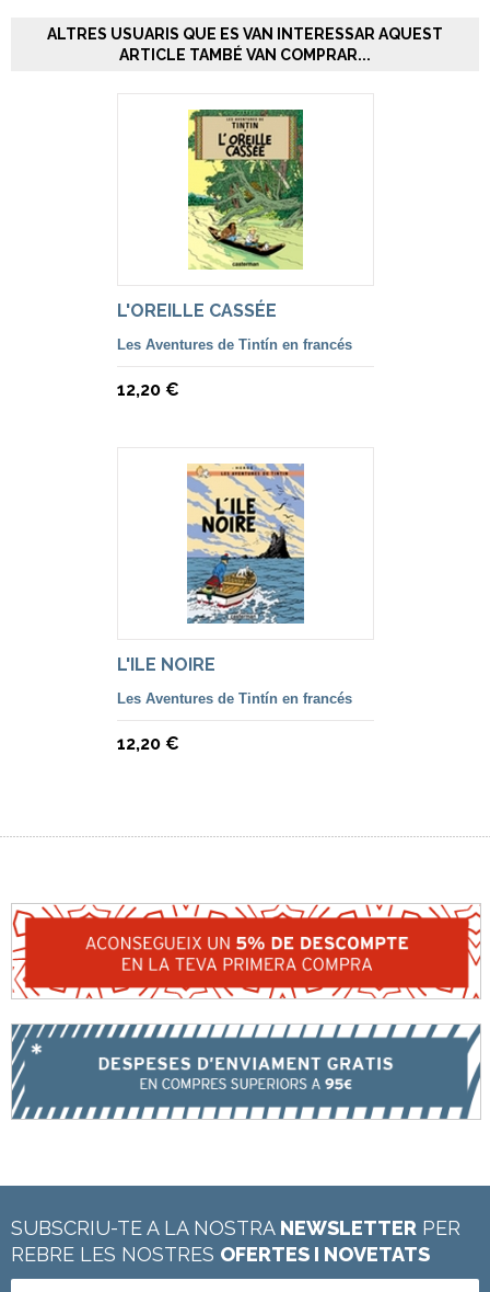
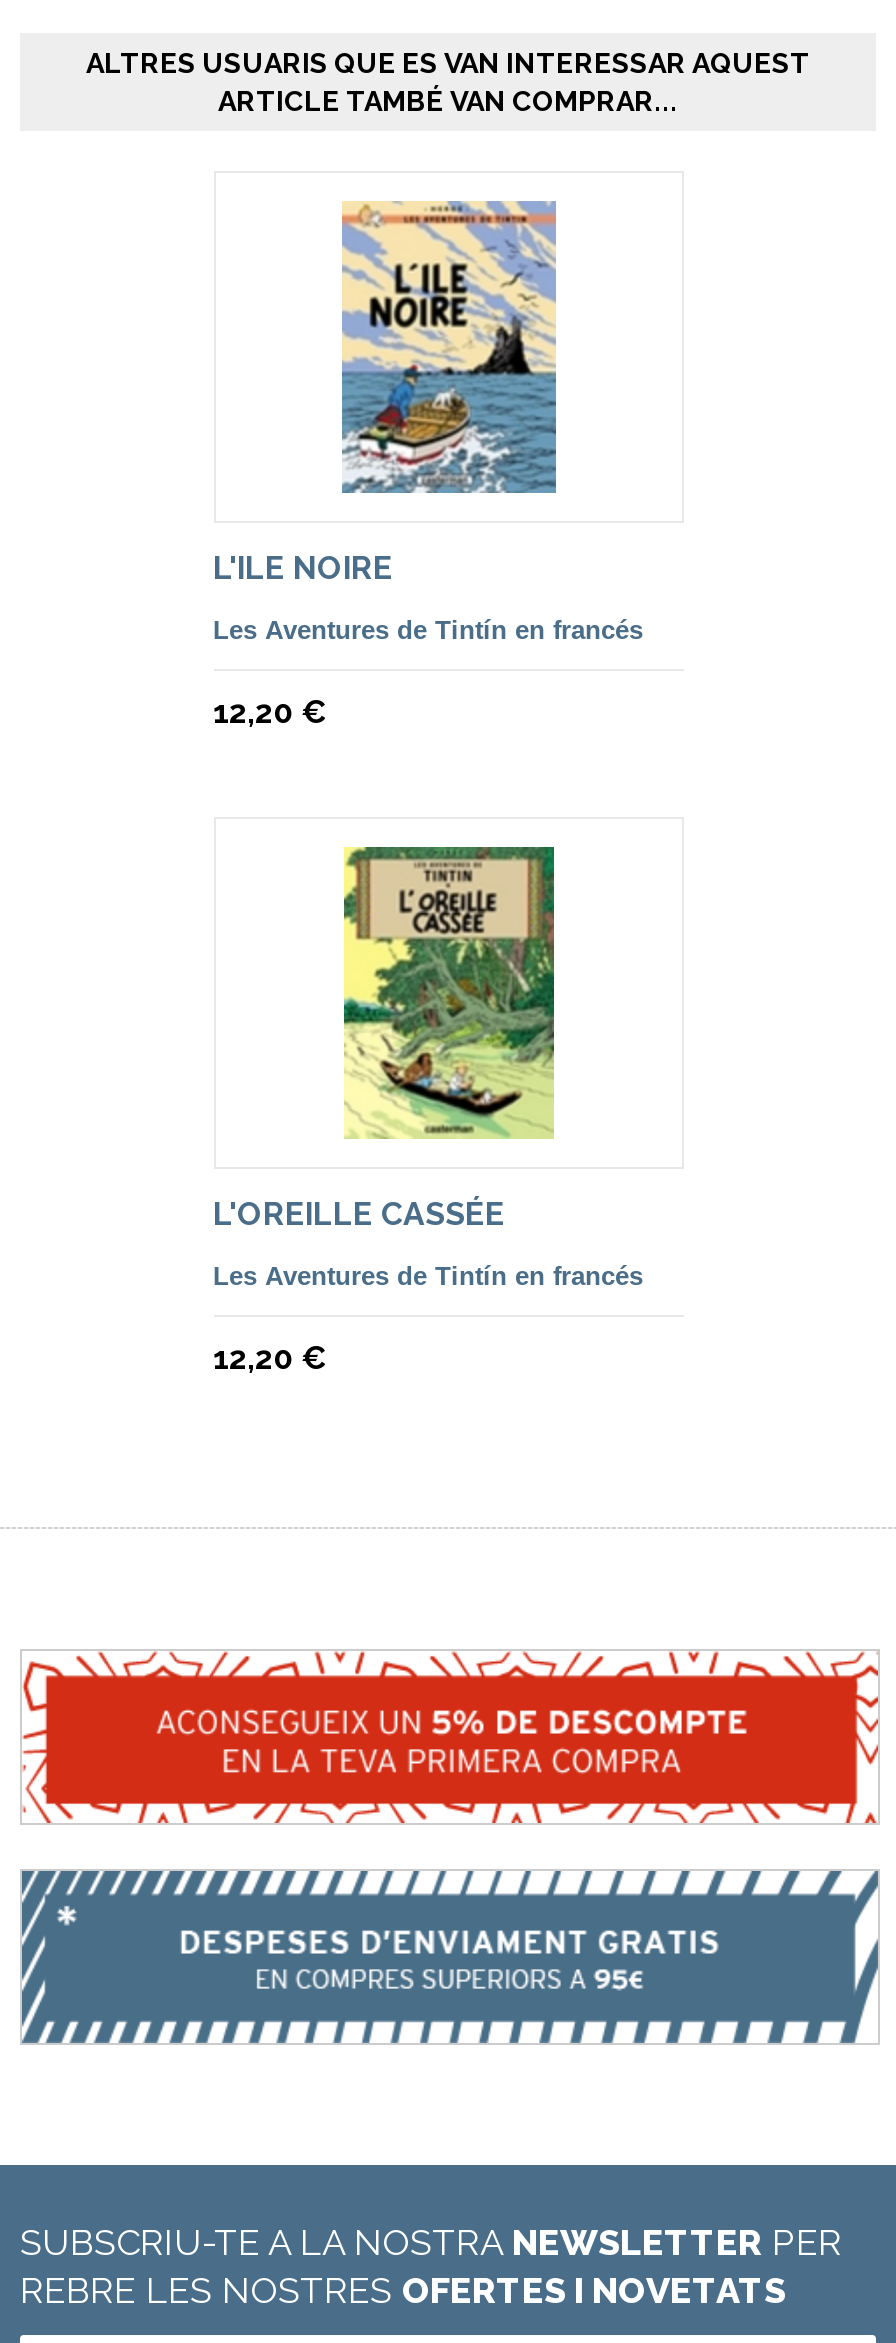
moved [116,108,304,321] -> [213,845,556,1233]: [image] | L'OREILLE CASSÉE
moved [116,464,305,675] -> [213,201,558,587]: [image] | L'ILE NOIRE

